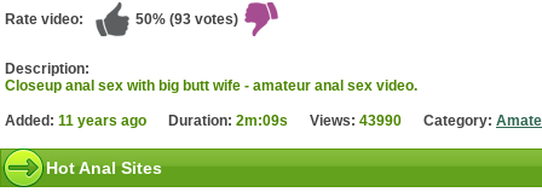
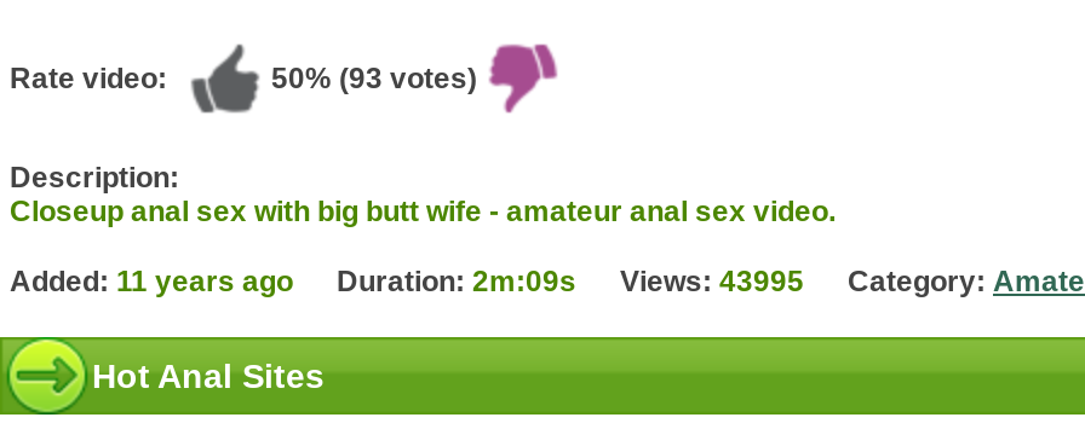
[306,112,402,129] Views: 43990 -> [613,264,804,298] Views: 43995

